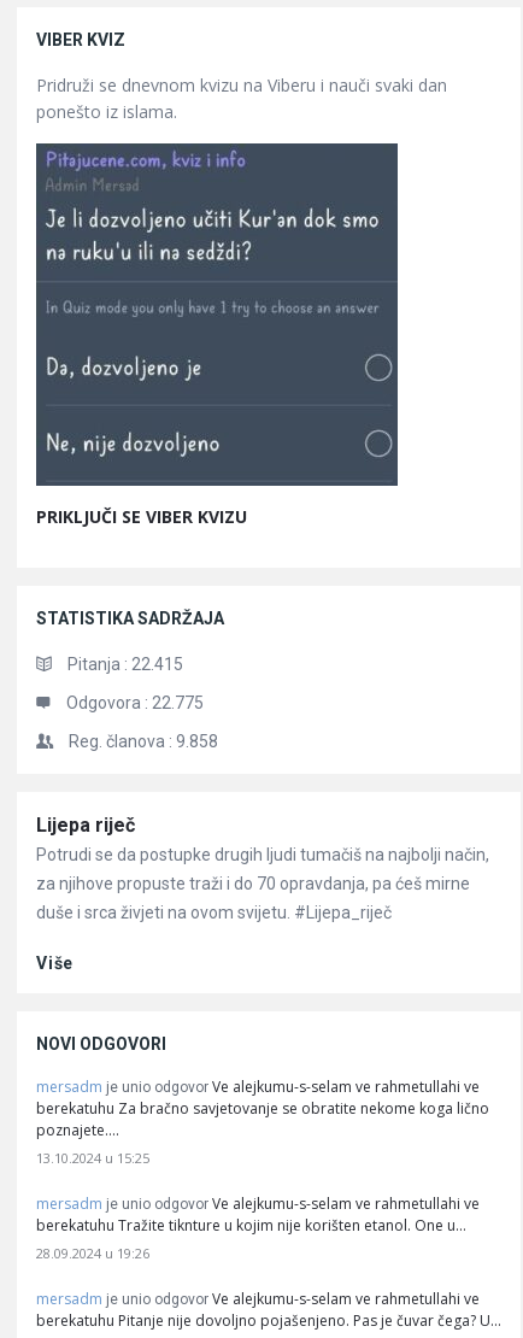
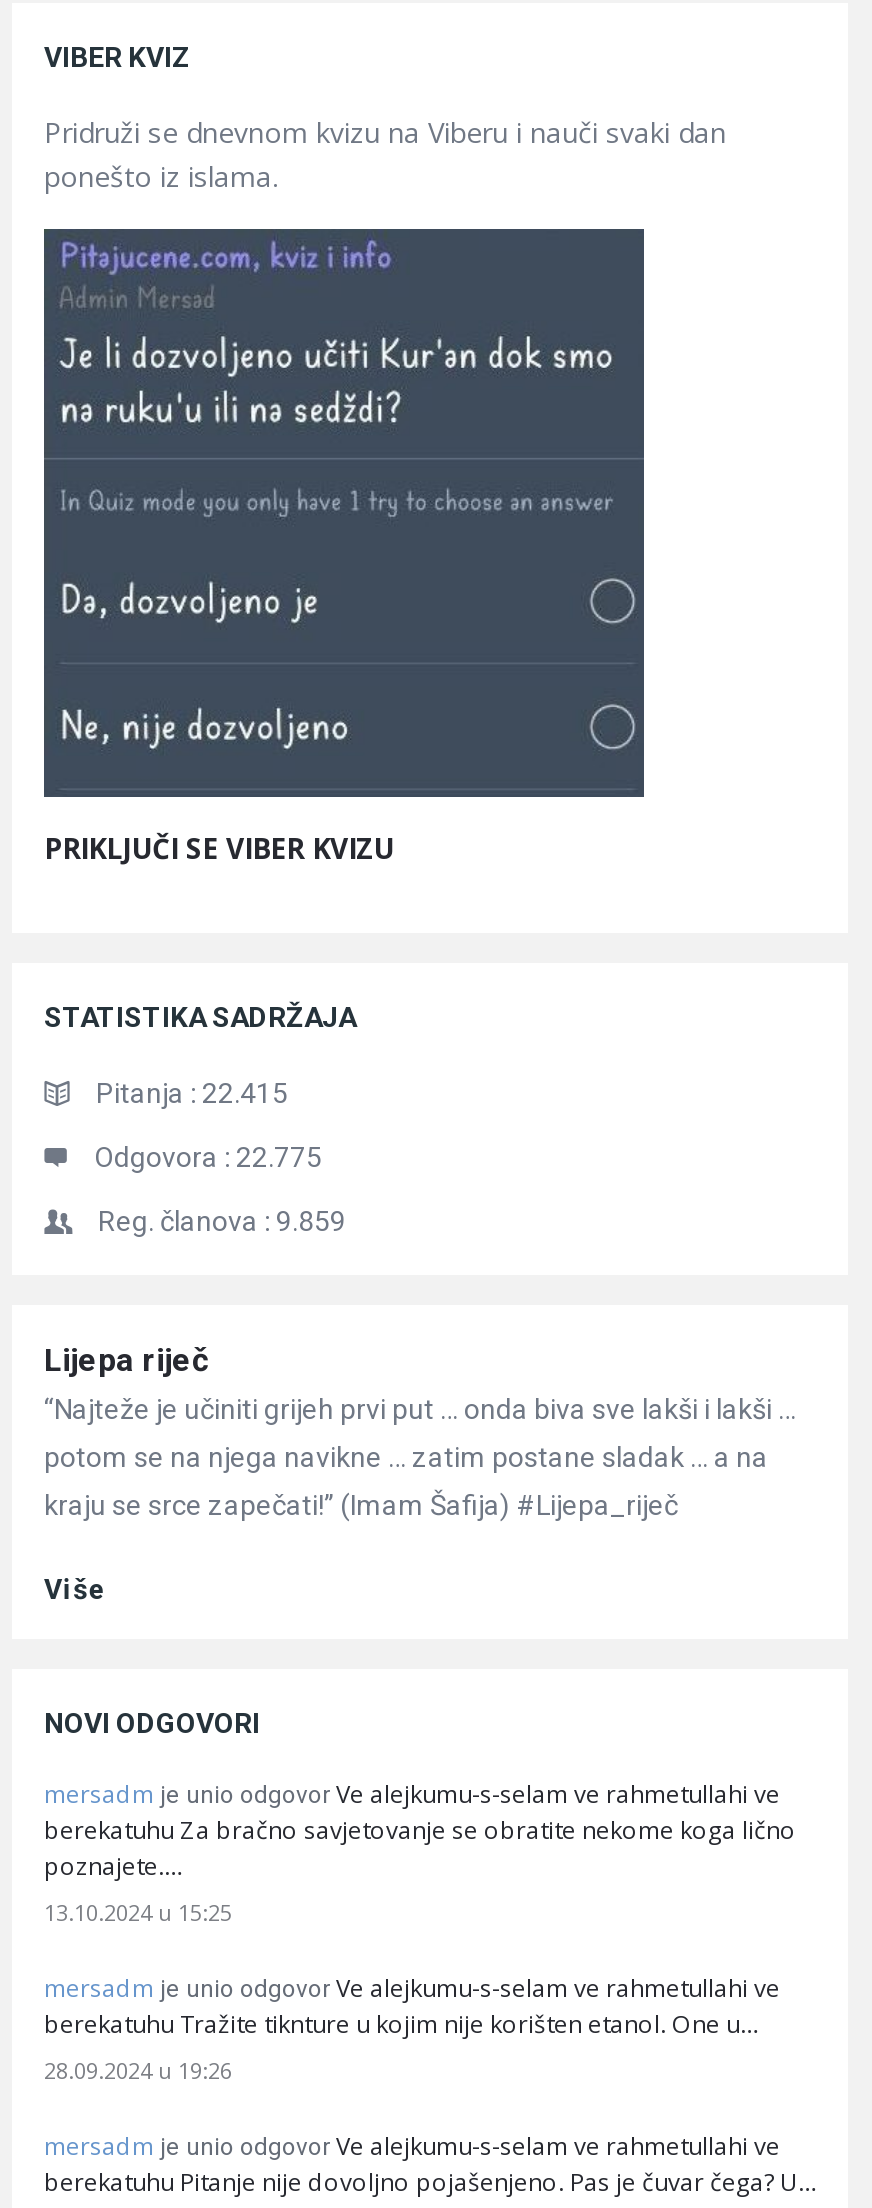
[69,732,218,751] Reg. članova : 9.858 -> [98,1204,346,1236] Reg. članova : 9.859
[36,845,489,864] Potrudi se da postupke drugih ljudi tumačiš na najbolji način, -> [44,1392,796,1424] “Najteže je učiniti grijeh prvi put … onda biva sve lakši i lakši …
[36,874,470,893] za njihove propuste traži i do 70 opravdanja, pa ćeš mirne -> [44,1440,768,1472] potom se na njega navikne … zatim postane sladak … a na
[36,903,392,922] duše i srca živjeti na ovom svijetu. #Lijepa_riječ -> [44,1488,678,1520] kraju se srce zapečati!” (Imam Šafija) #Lijepa_riječ

